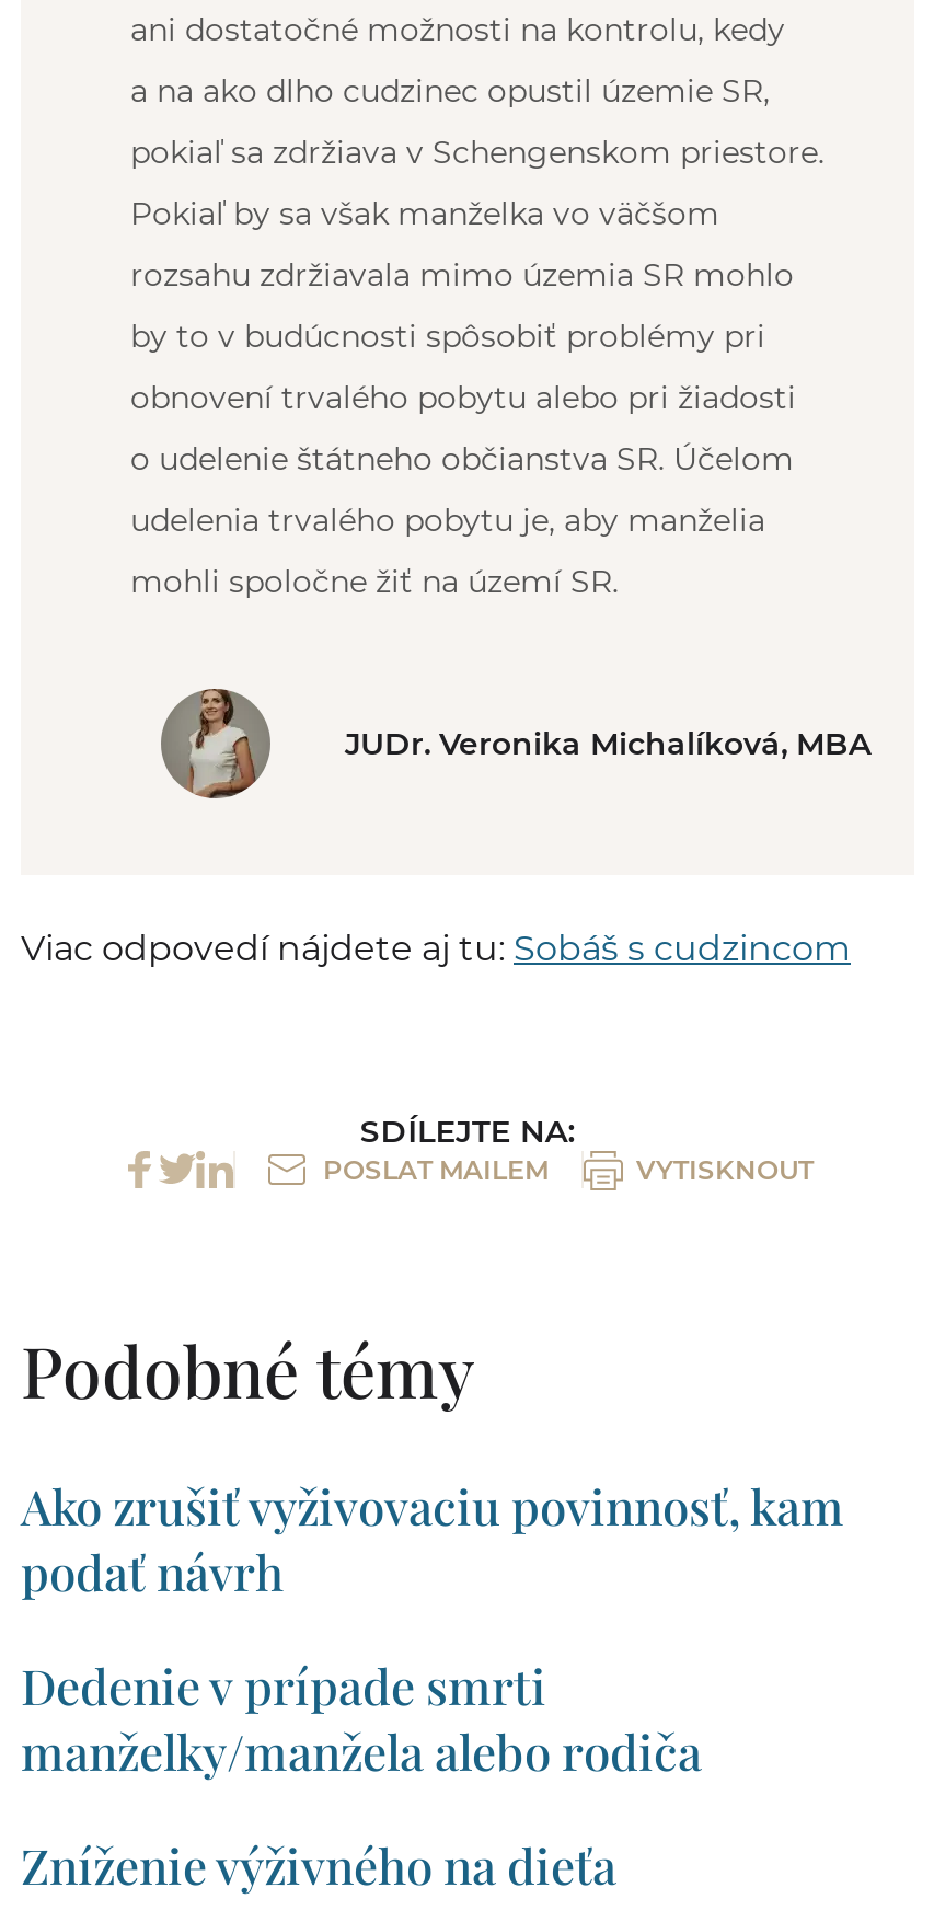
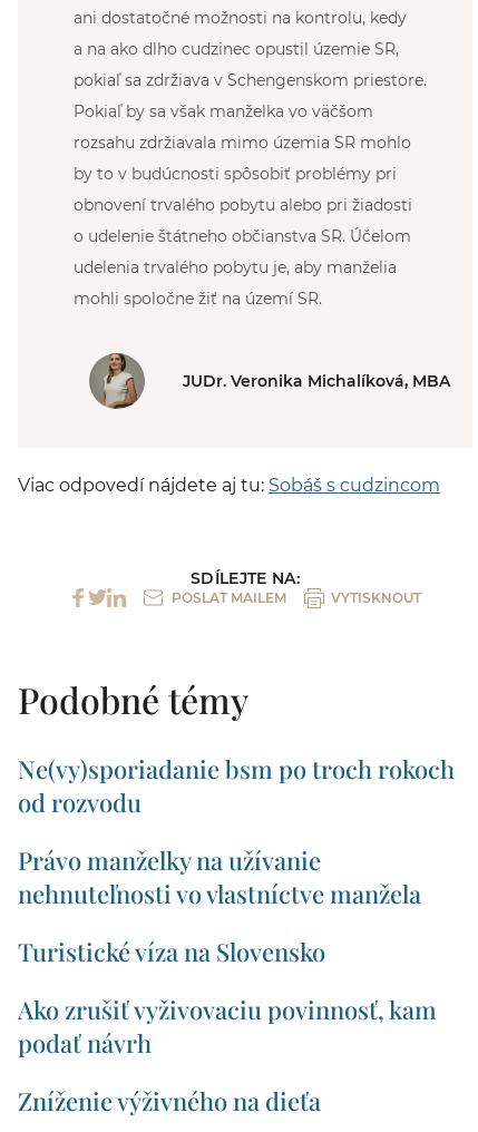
none -> [18,752,455,969] Ne(vy)sporiadanie bsm po troch rokoch | od rozvodu | Právo manželky na užívanie | nehnuteľnosti vo vlastníctve manžela | Turistické víza na Slovensko
moved [21,1474,844,1605] -> [18,993,437,1060]: Ako zrušiť vyživovaciu povinnosť, kam | podať návrh
[21,1653,702,1785] Dedenie v prípade smrti | manželky/manžela alebo rodiča -> none

